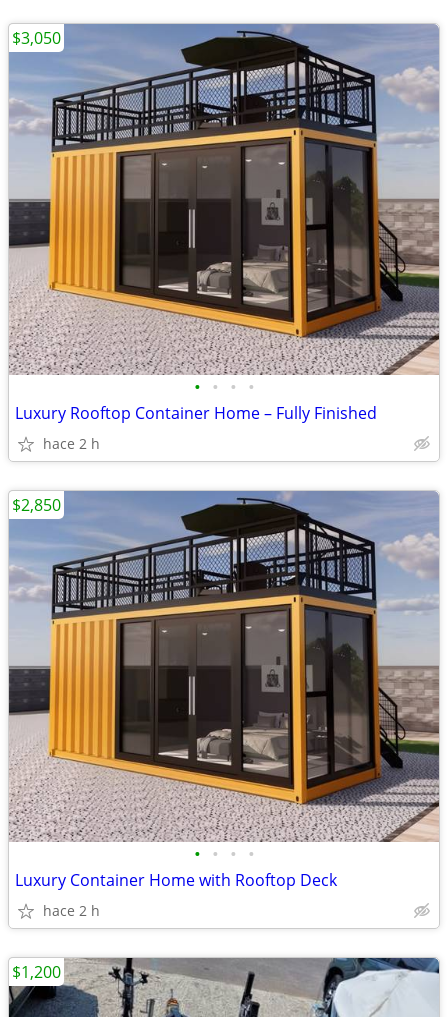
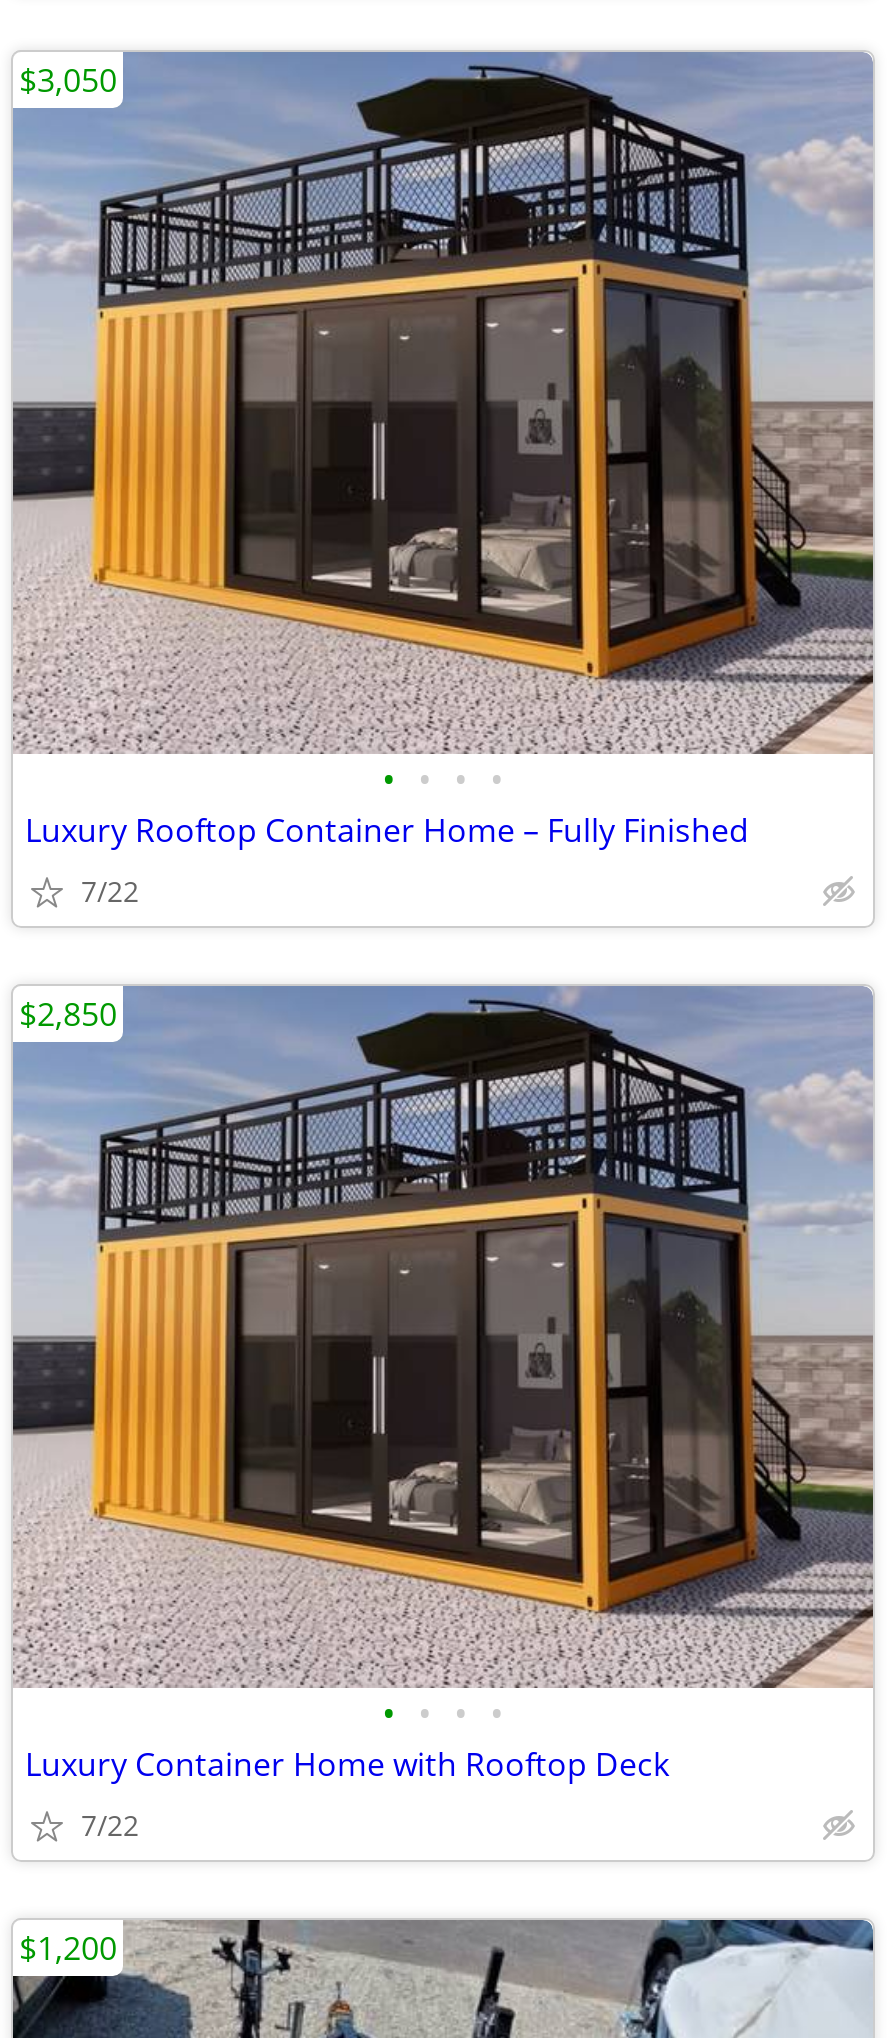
[43,434,100,453] hace 2 h -> [81,872,139,910] 7/22
[43,901,100,920] hace 2 h -> [81,1806,139,1844] 7/22

